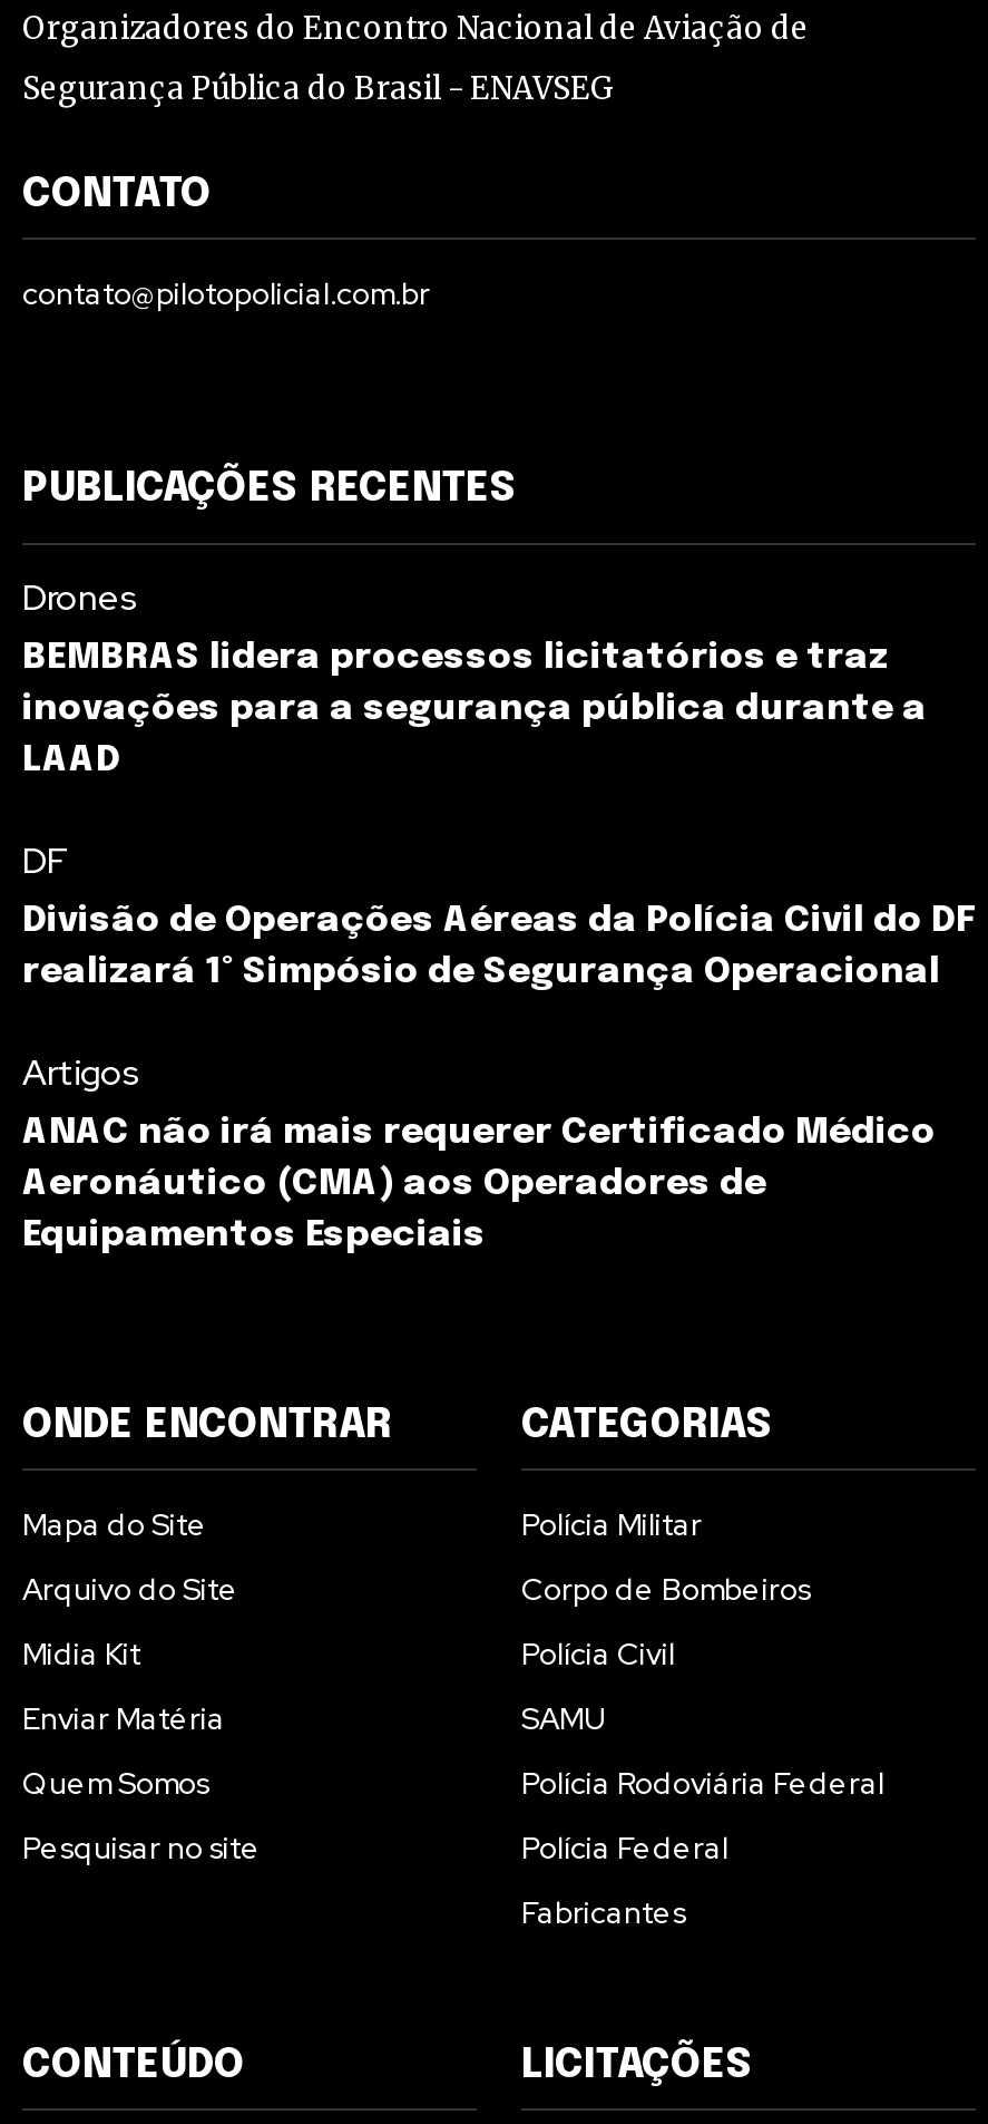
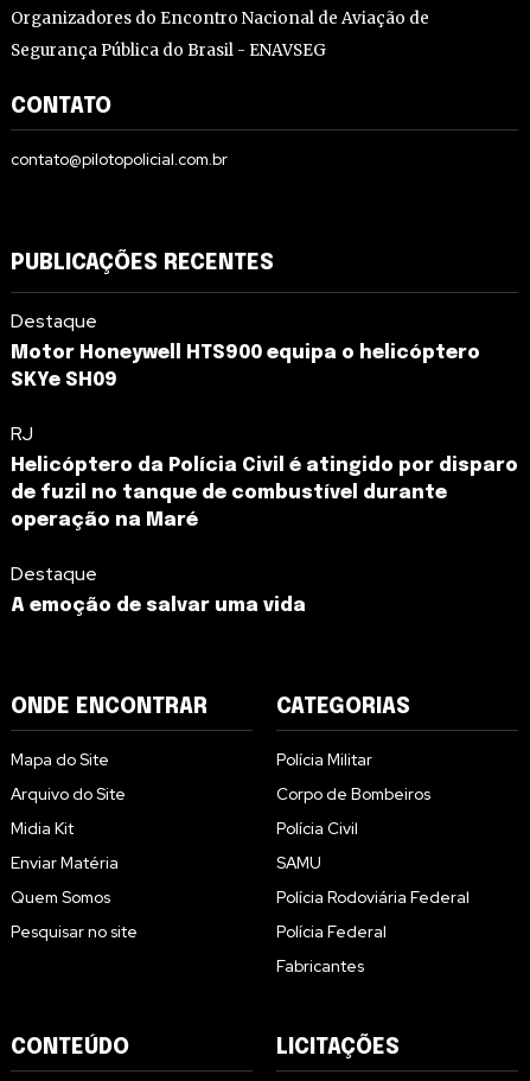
[22,574,927,779] Drones | BEMBRAS lidera processos licitatórios e traz | inovações para a segurança pública durante a | LAAD -> [11,309,480,390] Destaque | Motor Honeywell HTS900 equipa o helicóptero | SKYe SH09
[22,837,976,991] DF | Divisão de Operações Aéreas da Polícia Civil do DF | realizará 1º Simpósio de Segurança Operacional -> [11,421,518,530] RJ | Helicóptero da Polícia Civil é atingido por disparo | de fuzil no tanque de combustível durante | operação na Maré
[22,1049,936,1254] Artigos | ANAC não irá mais requerer Certificado Médico | Aeronáutico (CMA) aos Operadores de | Equipamentos Especiais -> [11,561,306,616] Destaque | A emoção de salvar uma vida

